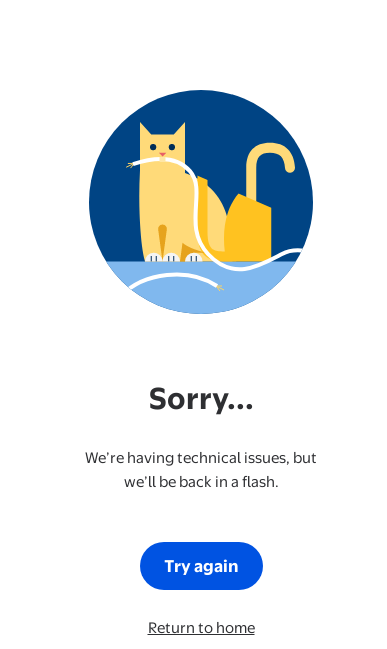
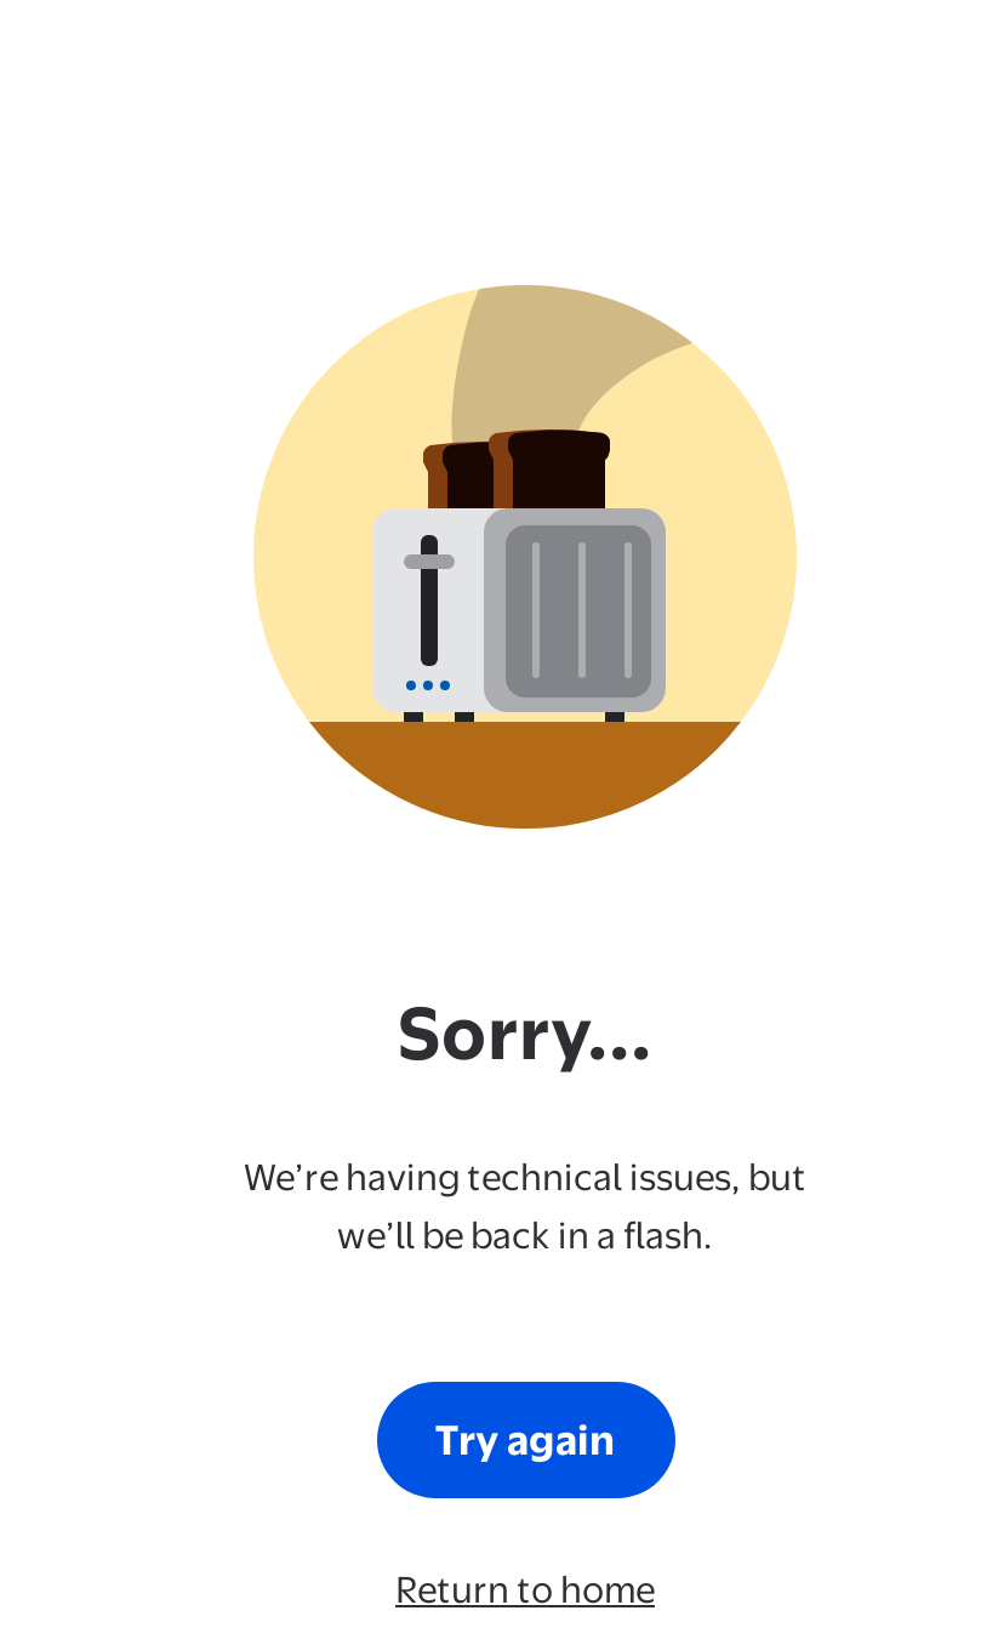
[88,89,314,315] [image] -> [253,285,797,831] [image]

